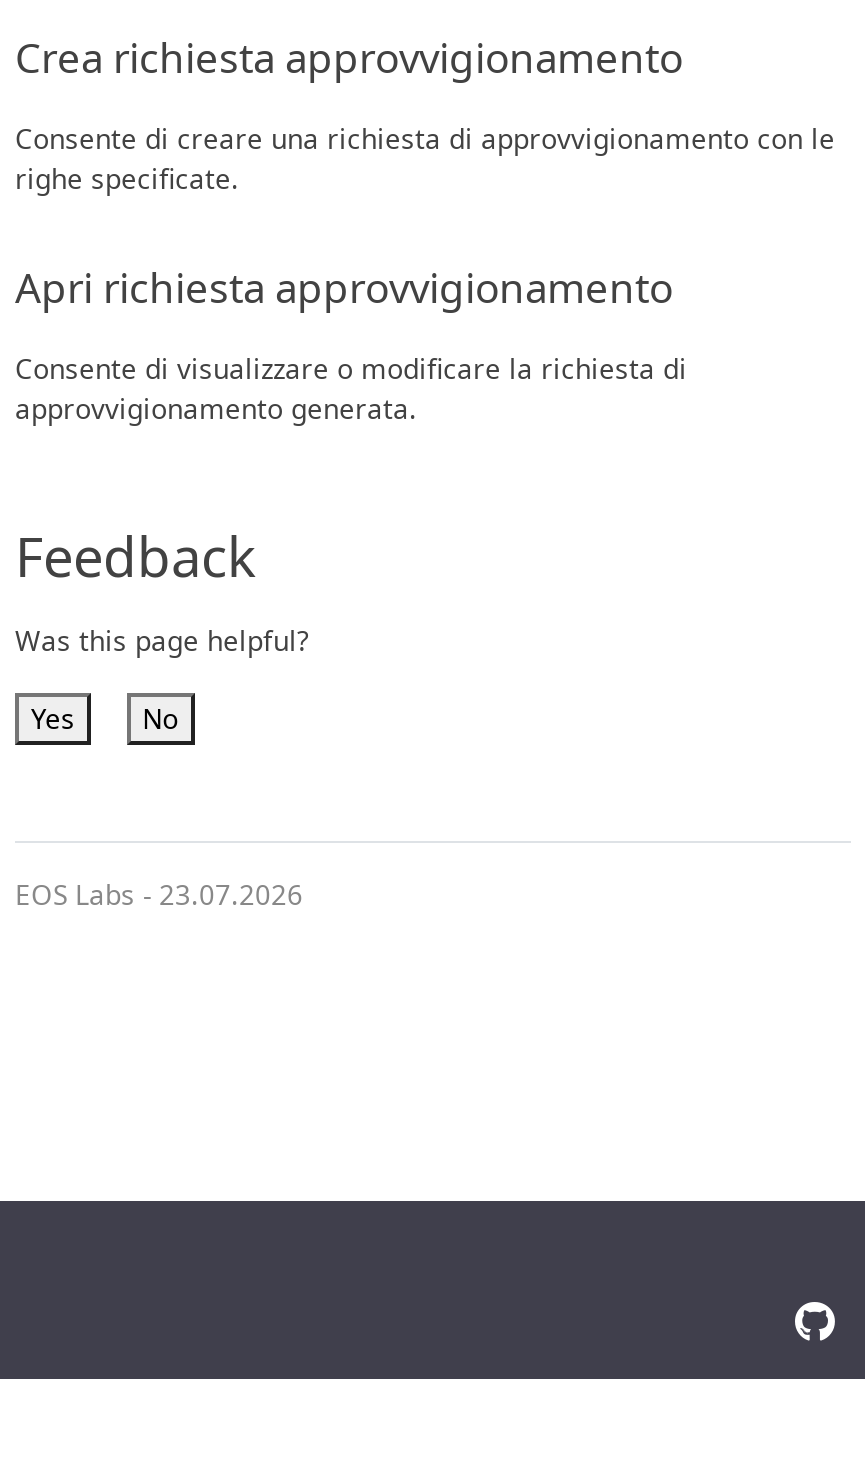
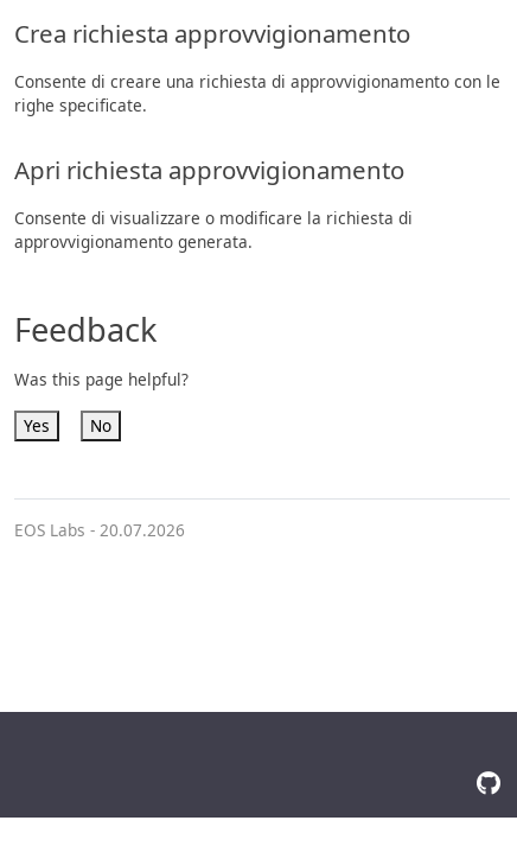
[15,874,303,912] EOS Labs - 23.07.2026 -> [14,518,185,540] EOS Labs - 20.07.2026

